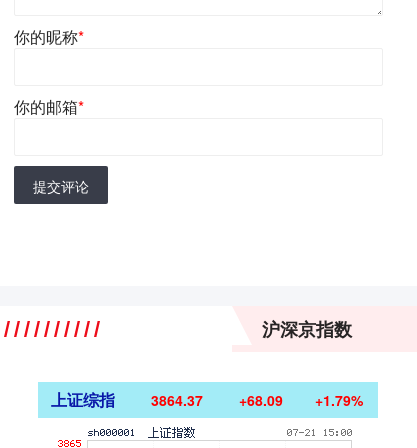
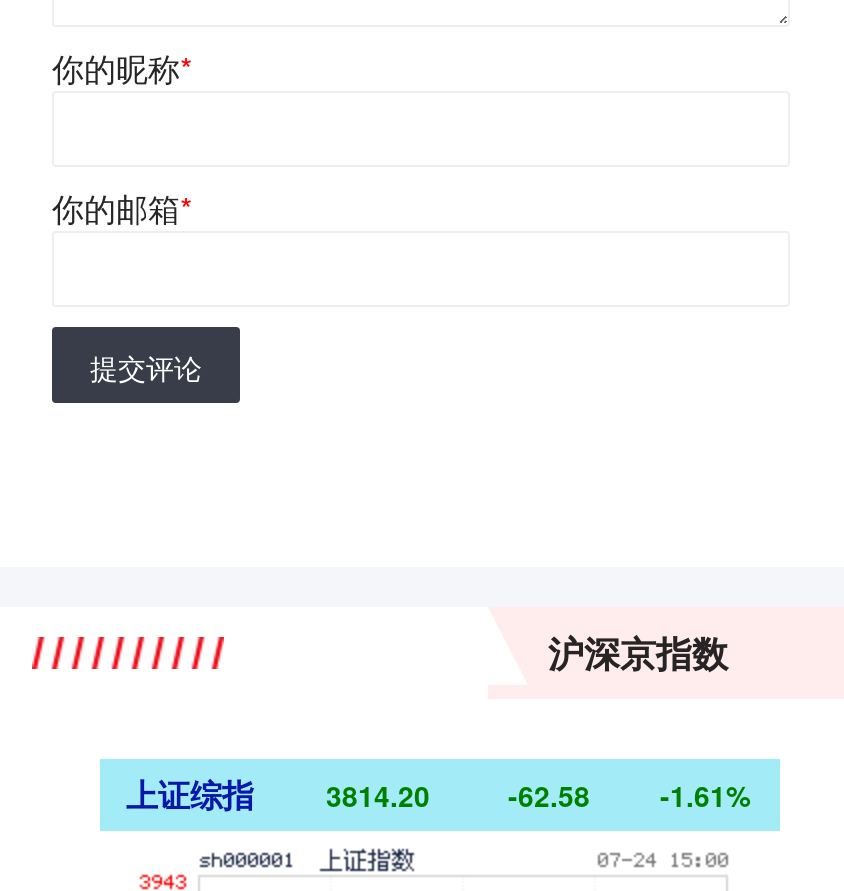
[151,390,203,410] 3864.37 -> [326,775,430,815] 3814.20
[239,390,283,410] +68.09 -> [508,775,590,815] -62.58
[315,390,363,410] +1.79% -> [660,775,750,815] -1.61%

